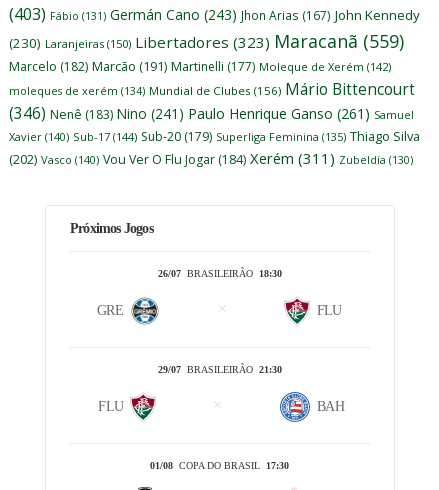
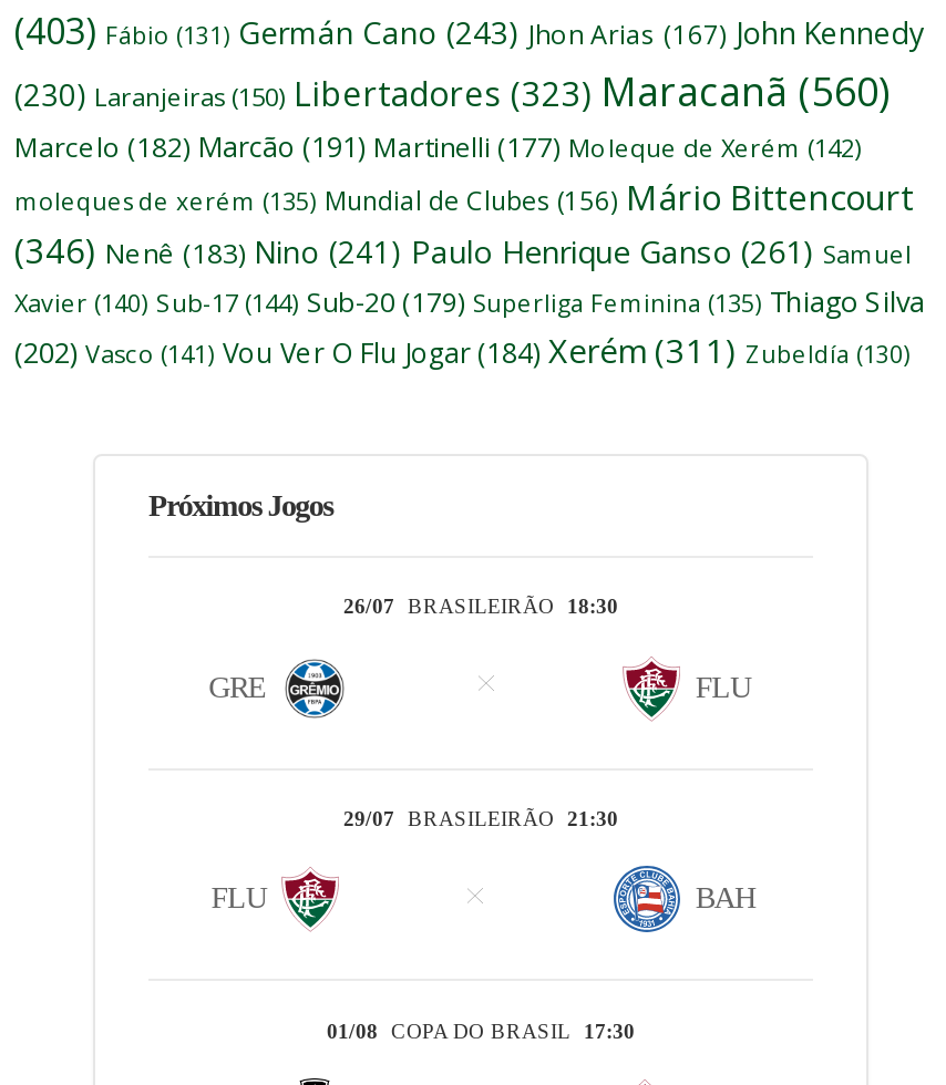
[9,29,404,53] (230) Laranjeiras(150) Libertadores (323) Maracanã (559) -> [14,65,889,118] (230) Laranjeiras(150) Libertadores (323) Maracanã (560)
[9,78,415,100] moleques de xerém (134) Mundial de Clubes (156) Mário Bittencourt -> [14,174,914,223] moleques de xerém (135) Mundial de Clubes (156) Mário Bittencourt
[9,148,413,168] (202) Vasco (140) Vou Ver O Flu Jogar (184) Xerém (311) Zubeldía (130) -> [14,329,909,373] (202) Vasco (141) Vou Ver O Flu Jogar (184) Xerém (311) Zubeldía (130)

